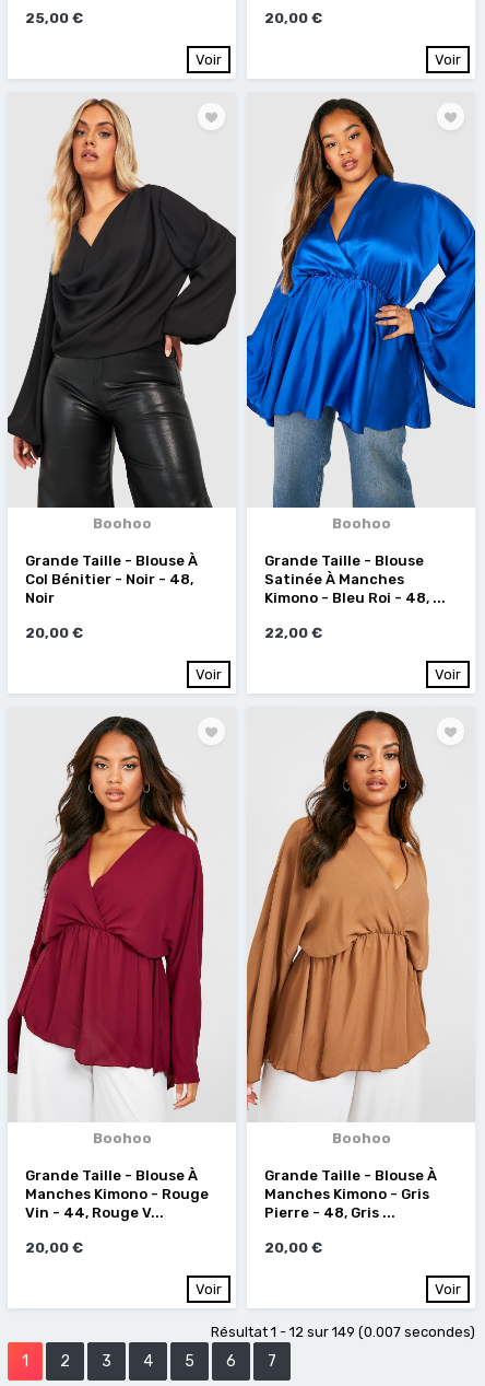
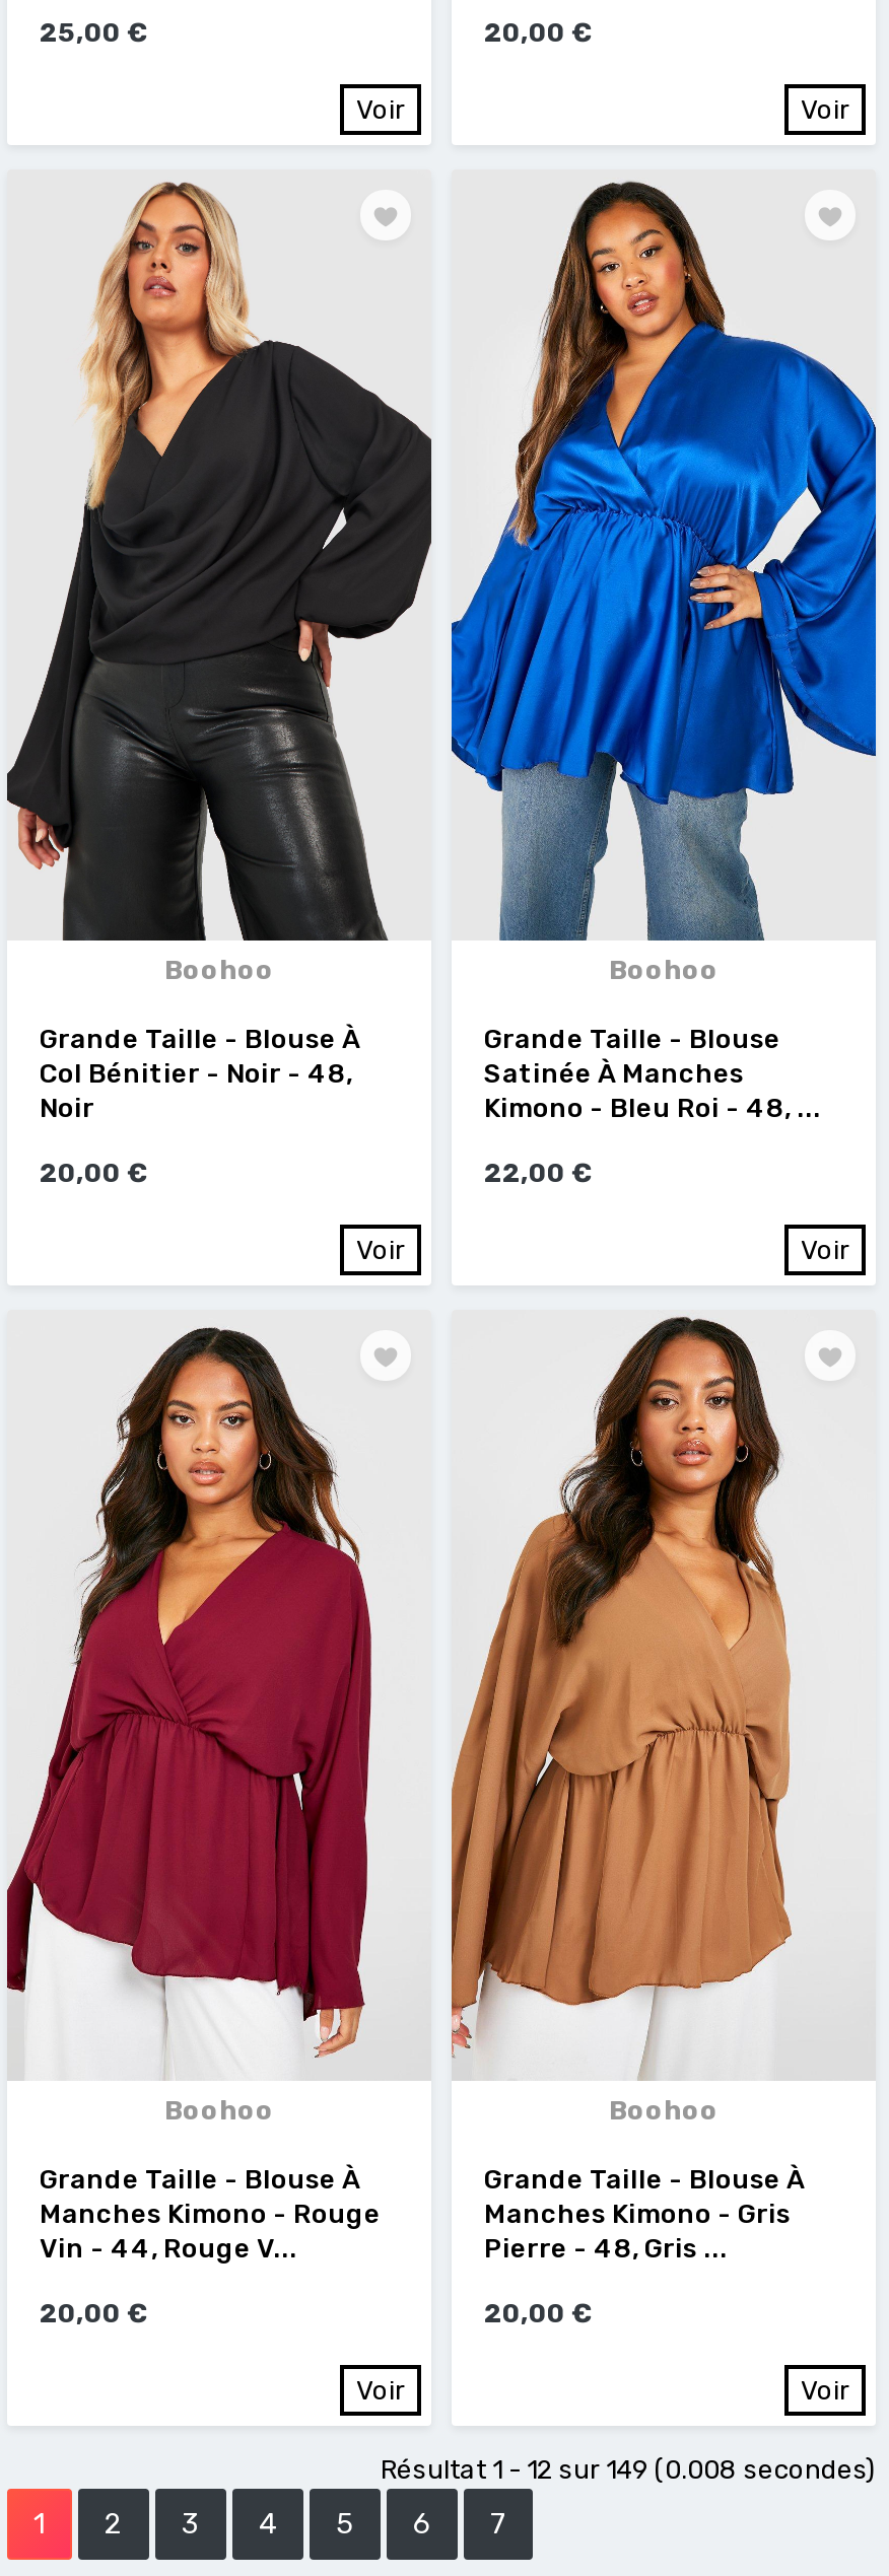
[211,1324,475,1340] Résultat 1 - 12 sur 149 (0.007 secondes) -> [381,2454,876,2485] Résultat 1 - 12 sur 149 (0.008 secondes)

